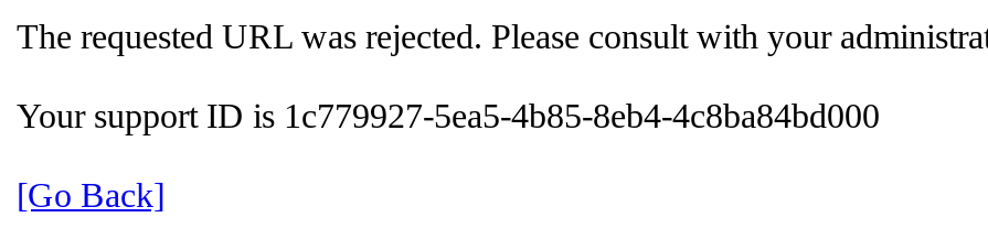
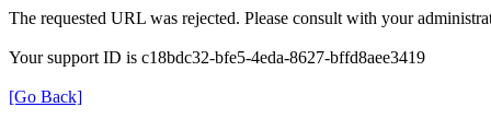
[17,97,880,134] Your support ID is 1c779927-5ea5-4b85-8eb4-4c8ba84bd000 -> [9,48,425,67] Your support ID is c18bdc32-bfe5-4eda-8627-bffd8aee3419

